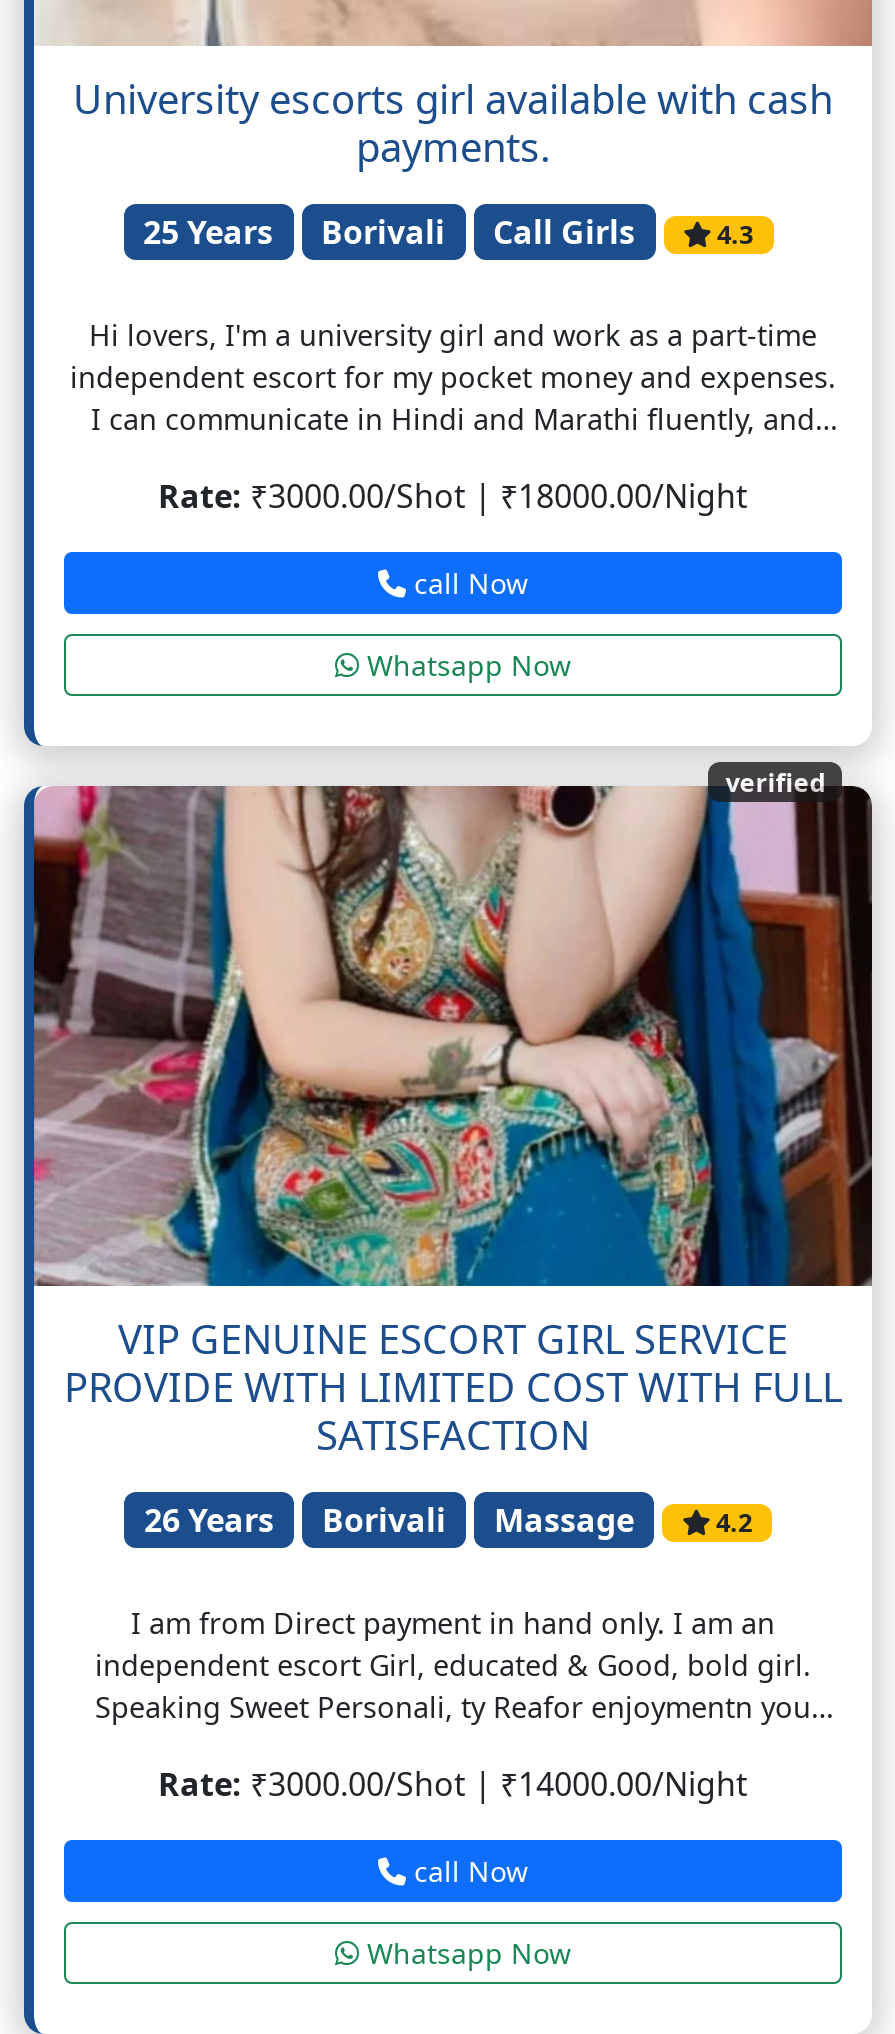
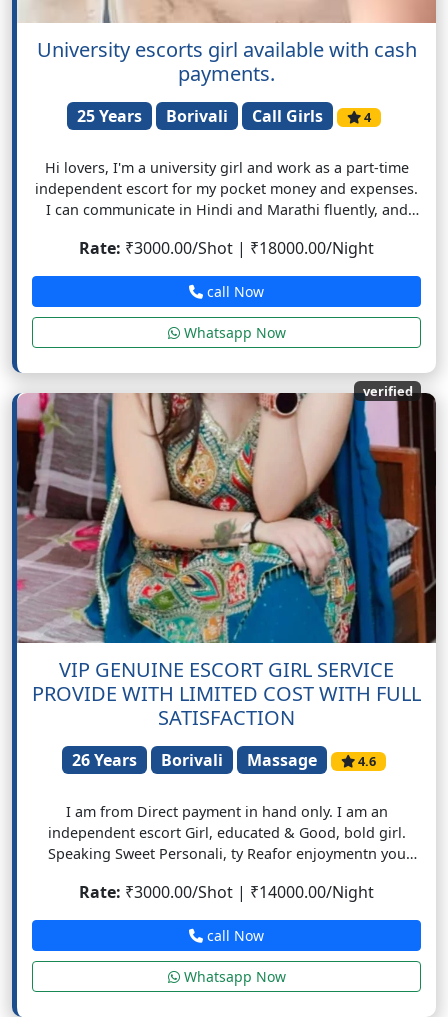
[711,216,753,252] 4.3 -> [361,108,371,126] 4
[710,1504,752,1540] 4.2 -> [355,752,376,770] 4.6

